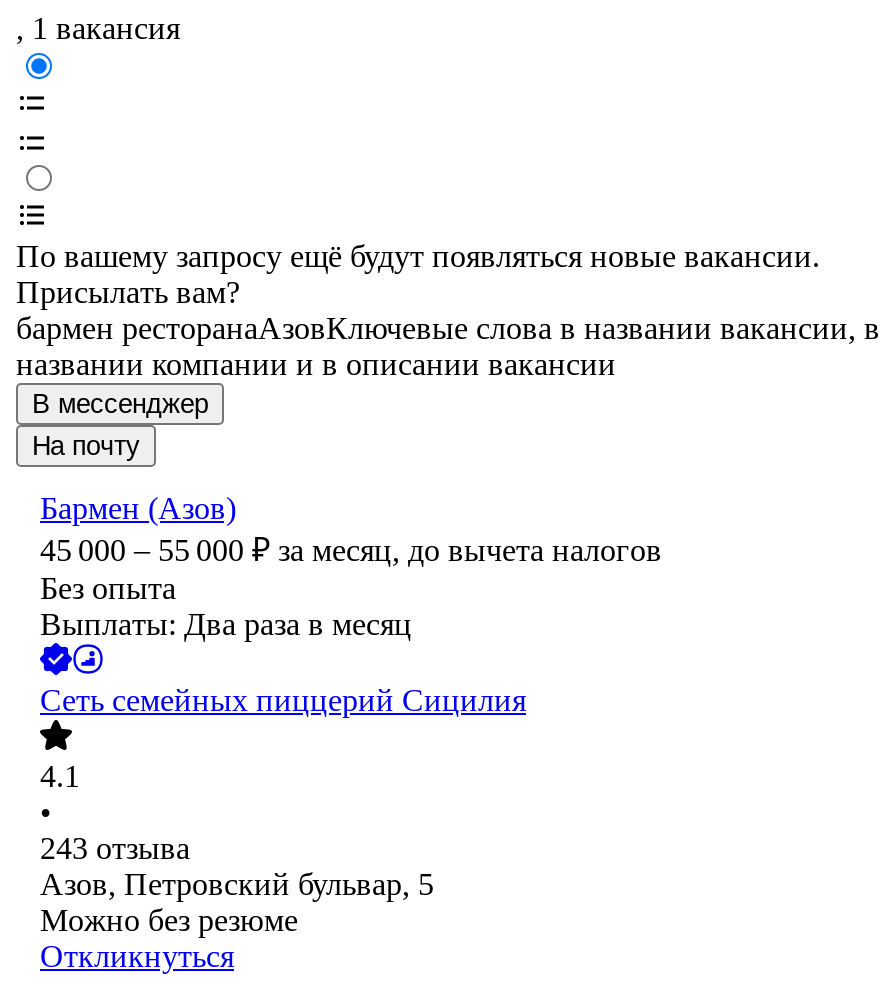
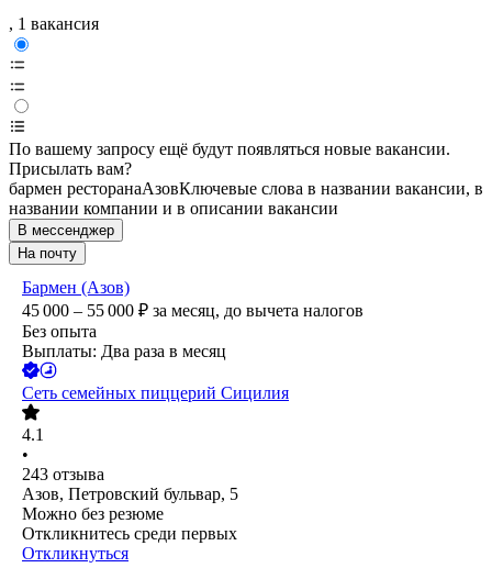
none -> [22,525,237,543] Откликнитесь среди первых

